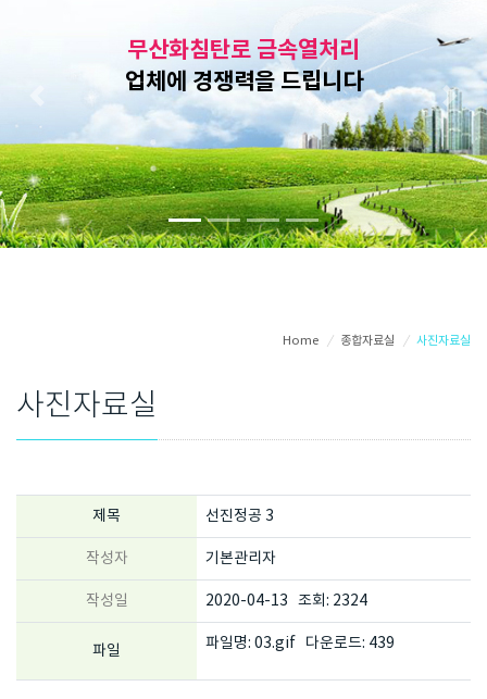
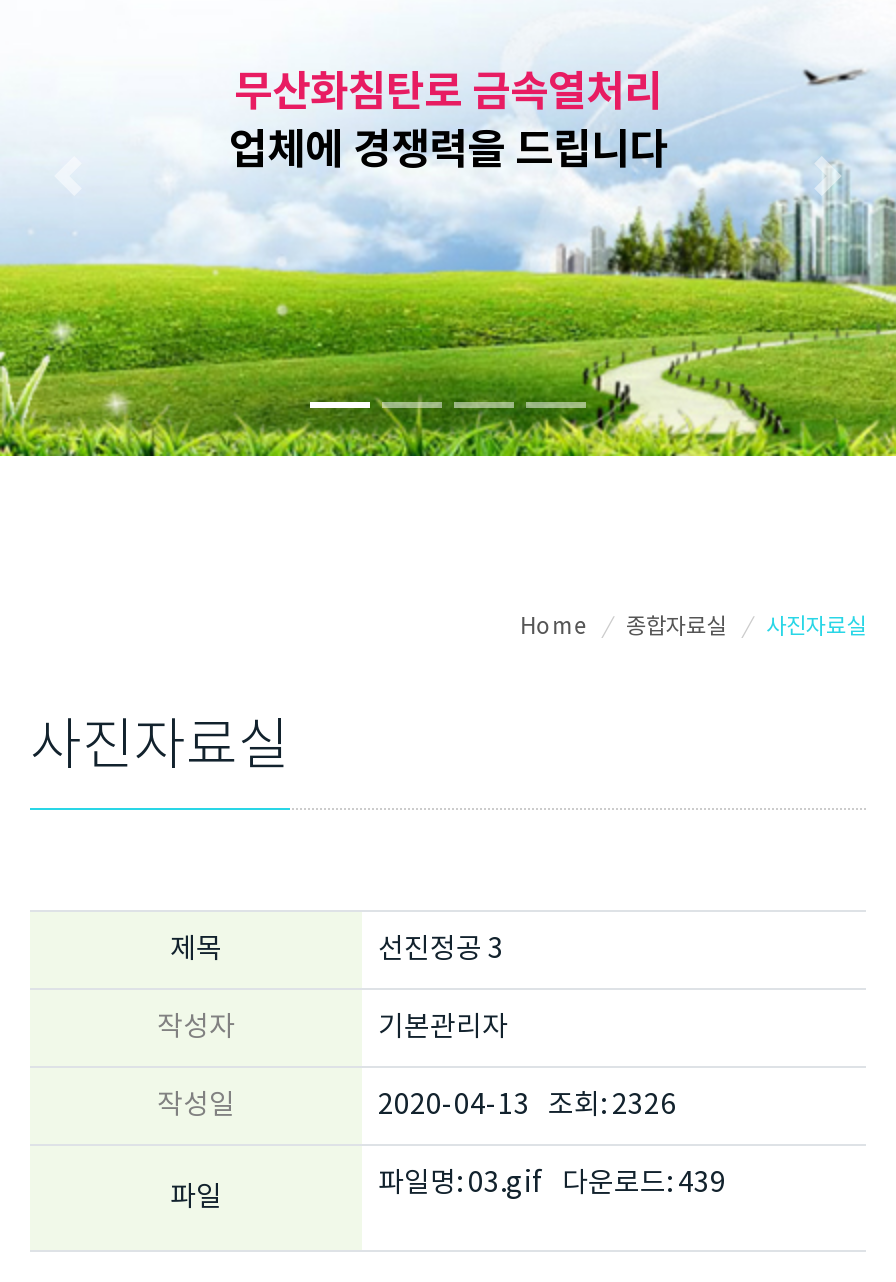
[205,592,367,610] 2020-04-13 조회: 2324 -> [378,1089,676,1121] 2020-04-13 조회: 2326

